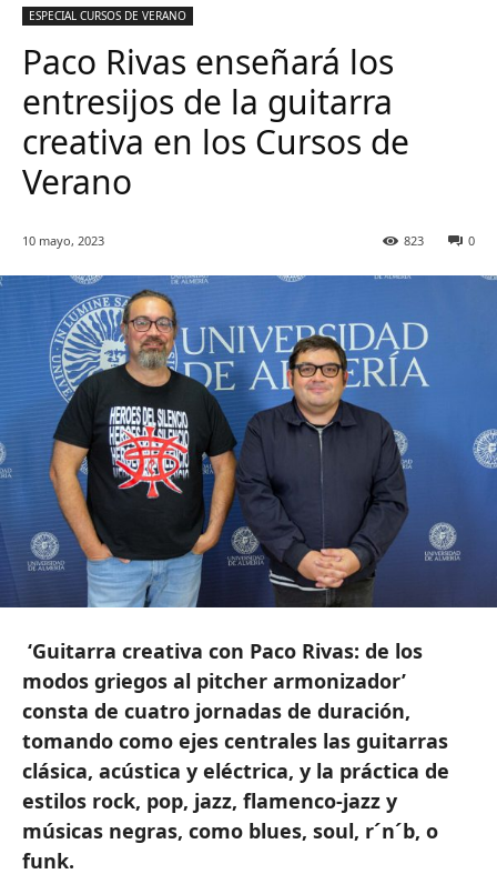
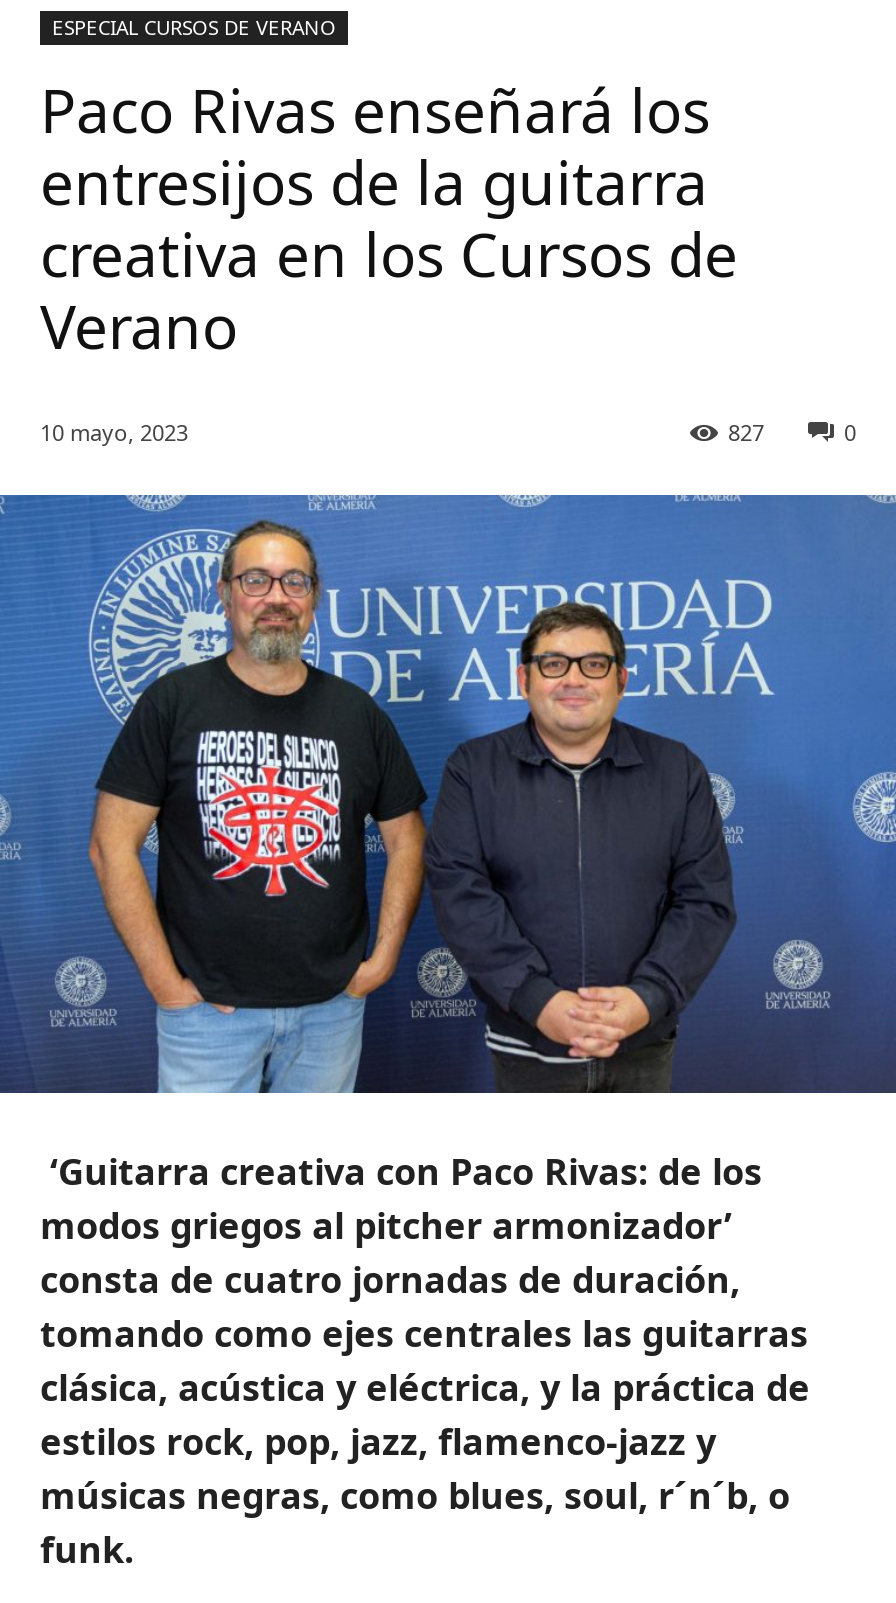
[404,232,424,249] 823 -> [728,417,764,447] 827

